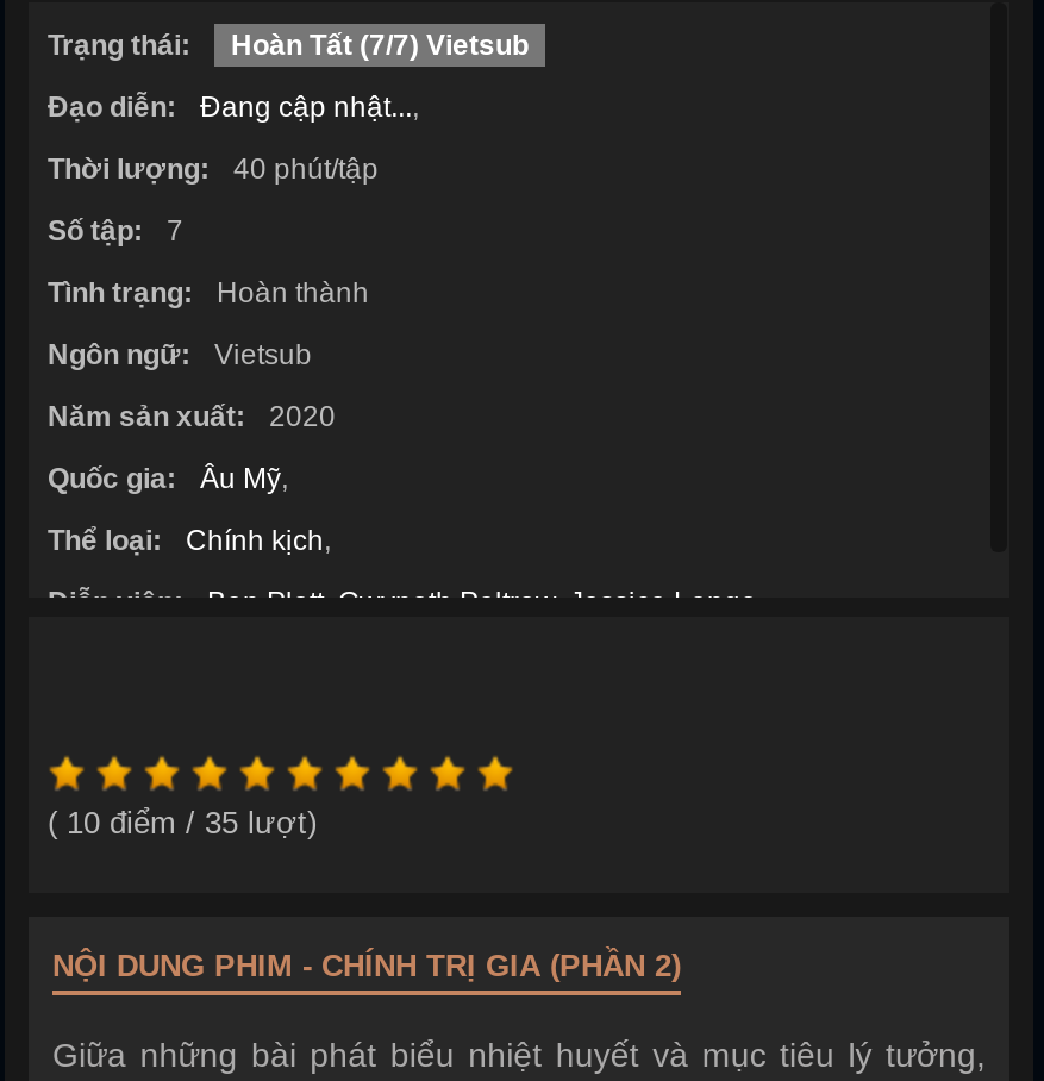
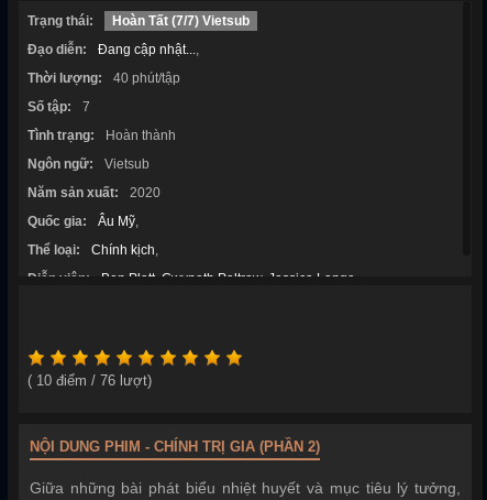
[48,805,317,841] (10 điểm / 35 lượt) -> [27,372,152,389] (10 điểm / 76 lượt)

